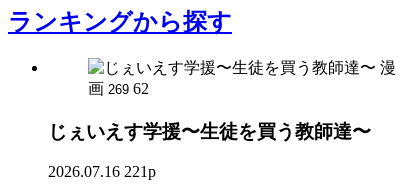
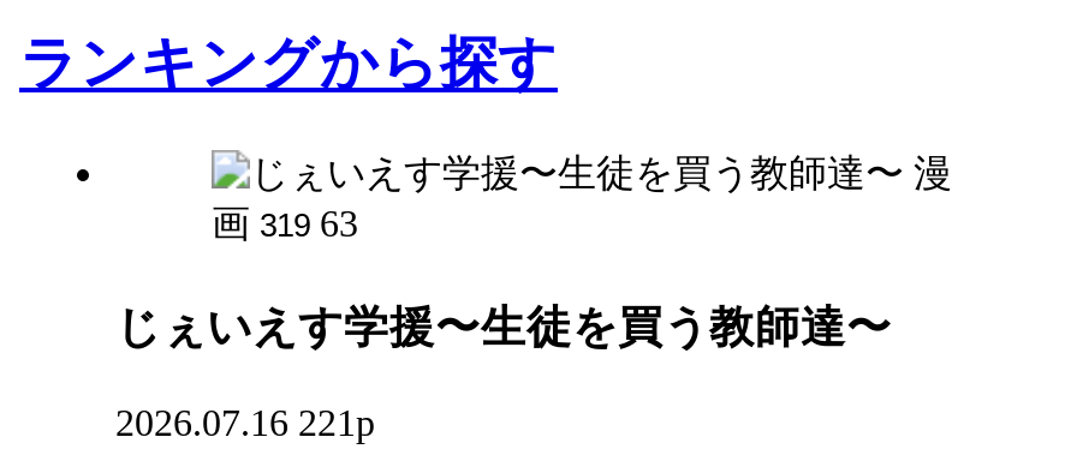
[88,80,149,97] 画 269 62 -> [212,203,358,244] 画 319 63

